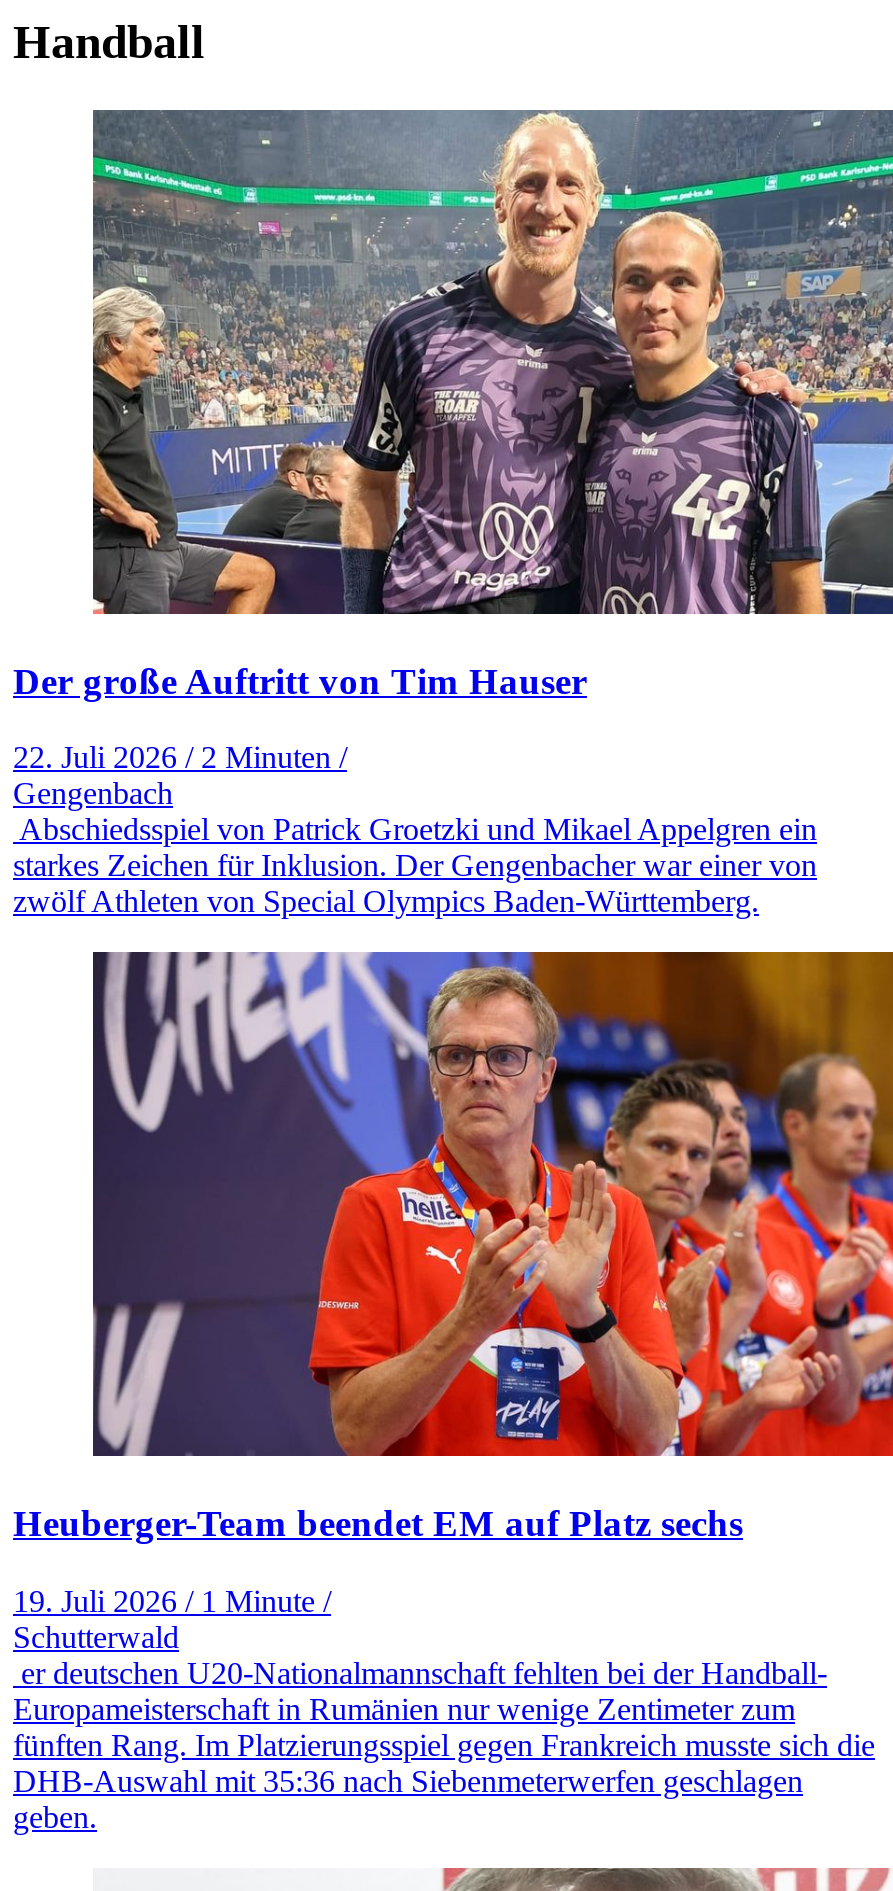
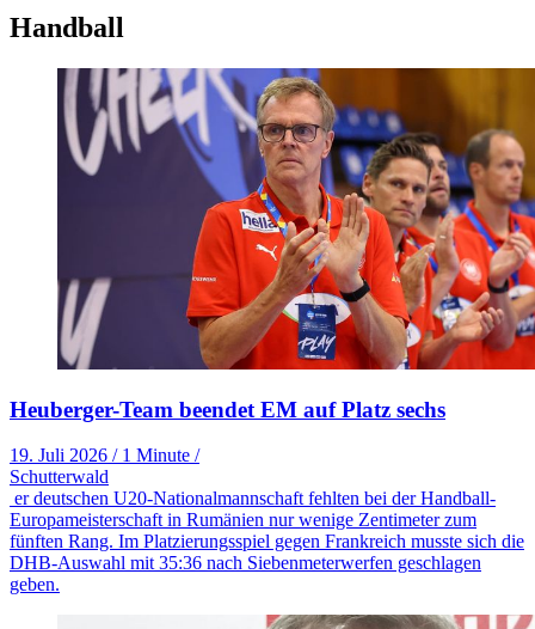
[13,108,887,919] [image] | Der große Auftritt von Tim Hauser | 22. Juli 2026 / 2 Minuten / | Gengenbach | Abschiedsspiel von Patrick Groetzki und Mikael Appelgren ein | starkes Zeichen für Inklusion. Der Gengenbacher war einer von | zwölf Athleten von Special Olympics Baden-Württemberg. -> none

